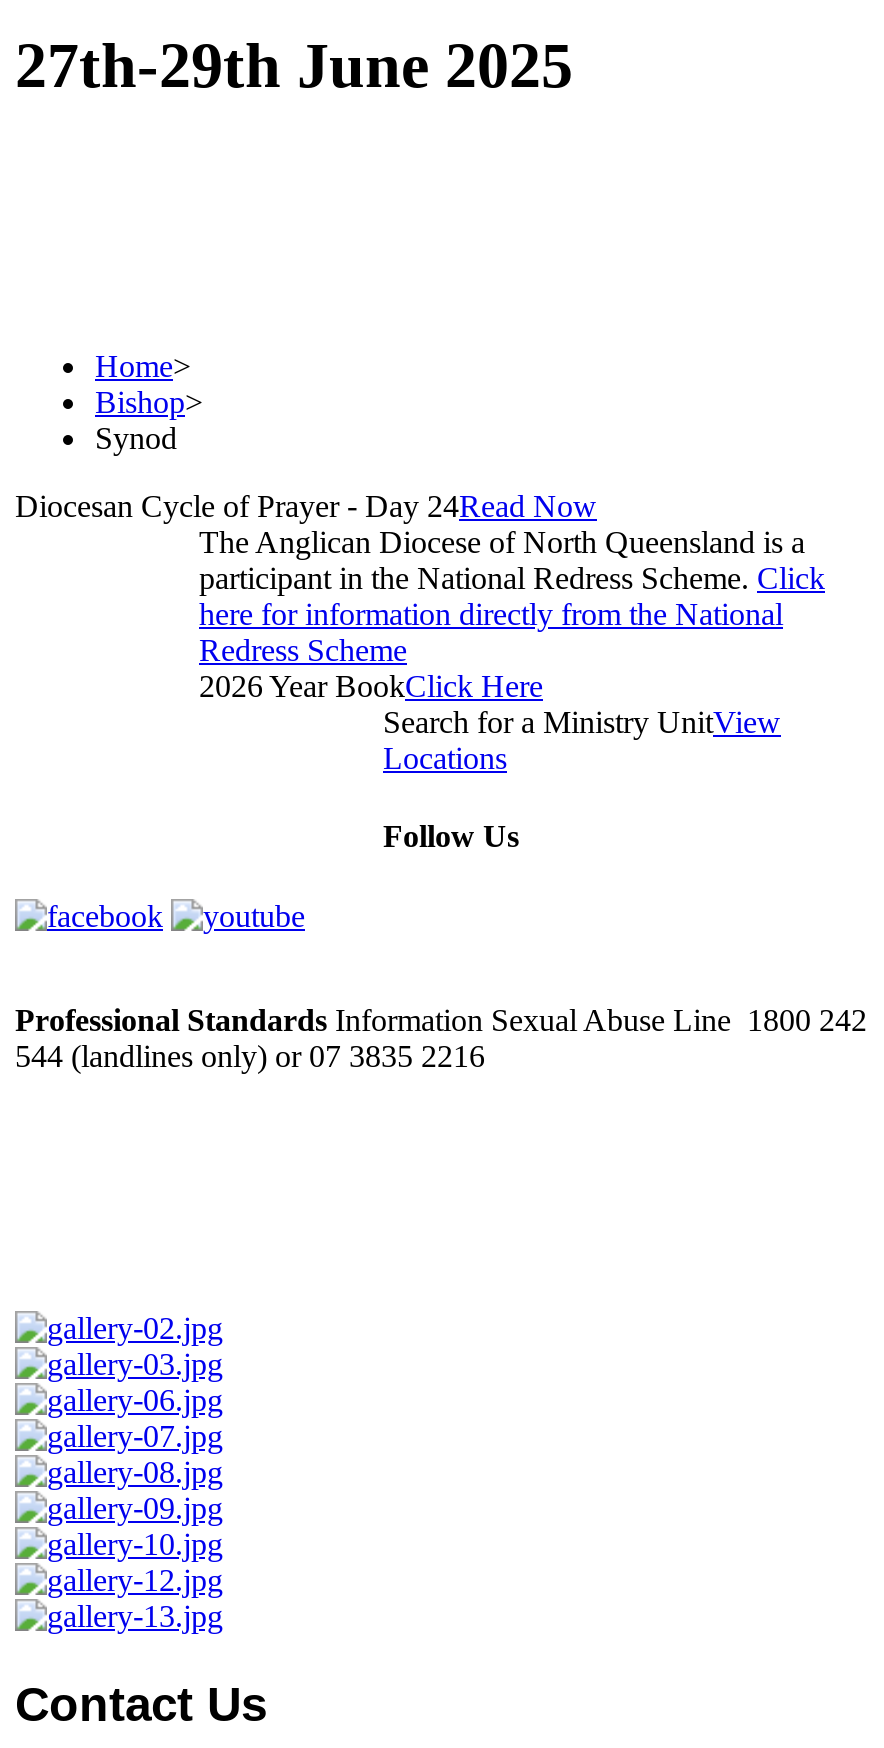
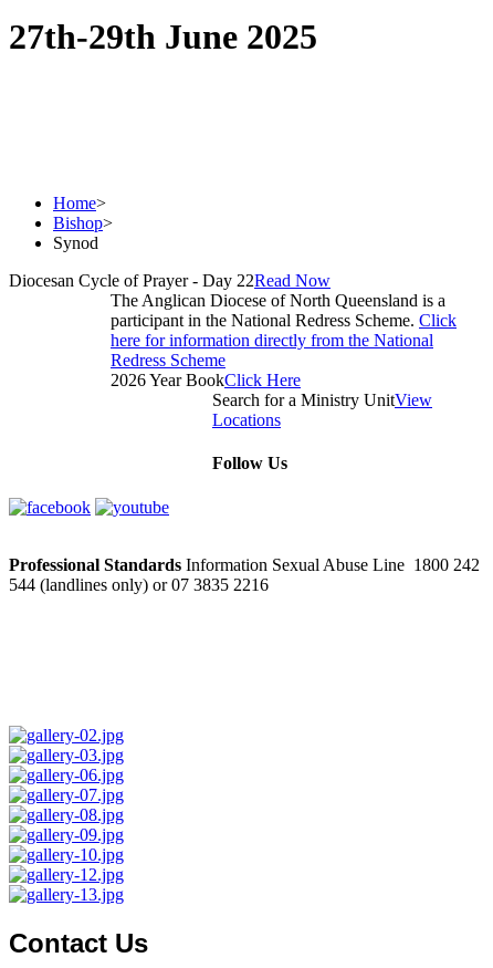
[15,489,597,523] Diocesan Cycle of Prayer - Day 24Read Now -> [9,271,331,290] Diocesan Cycle of Prayer - Day 22Read Now

